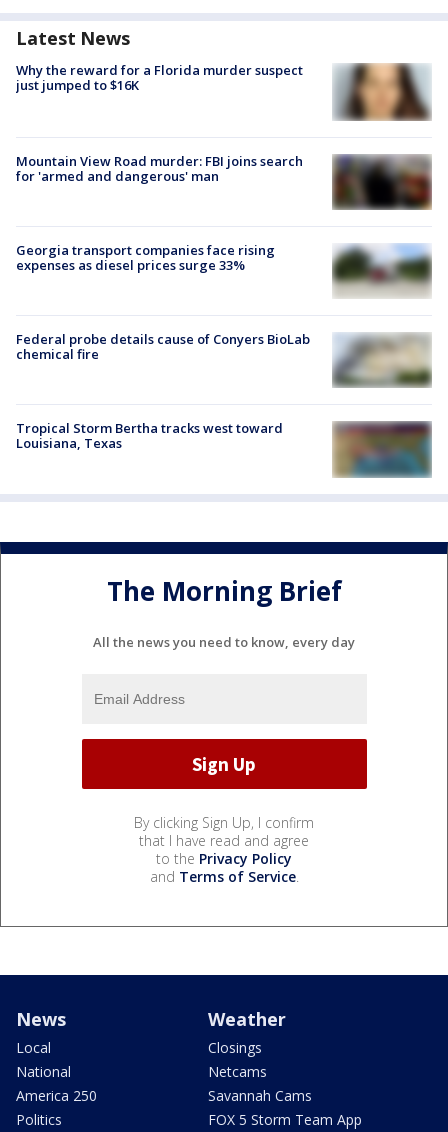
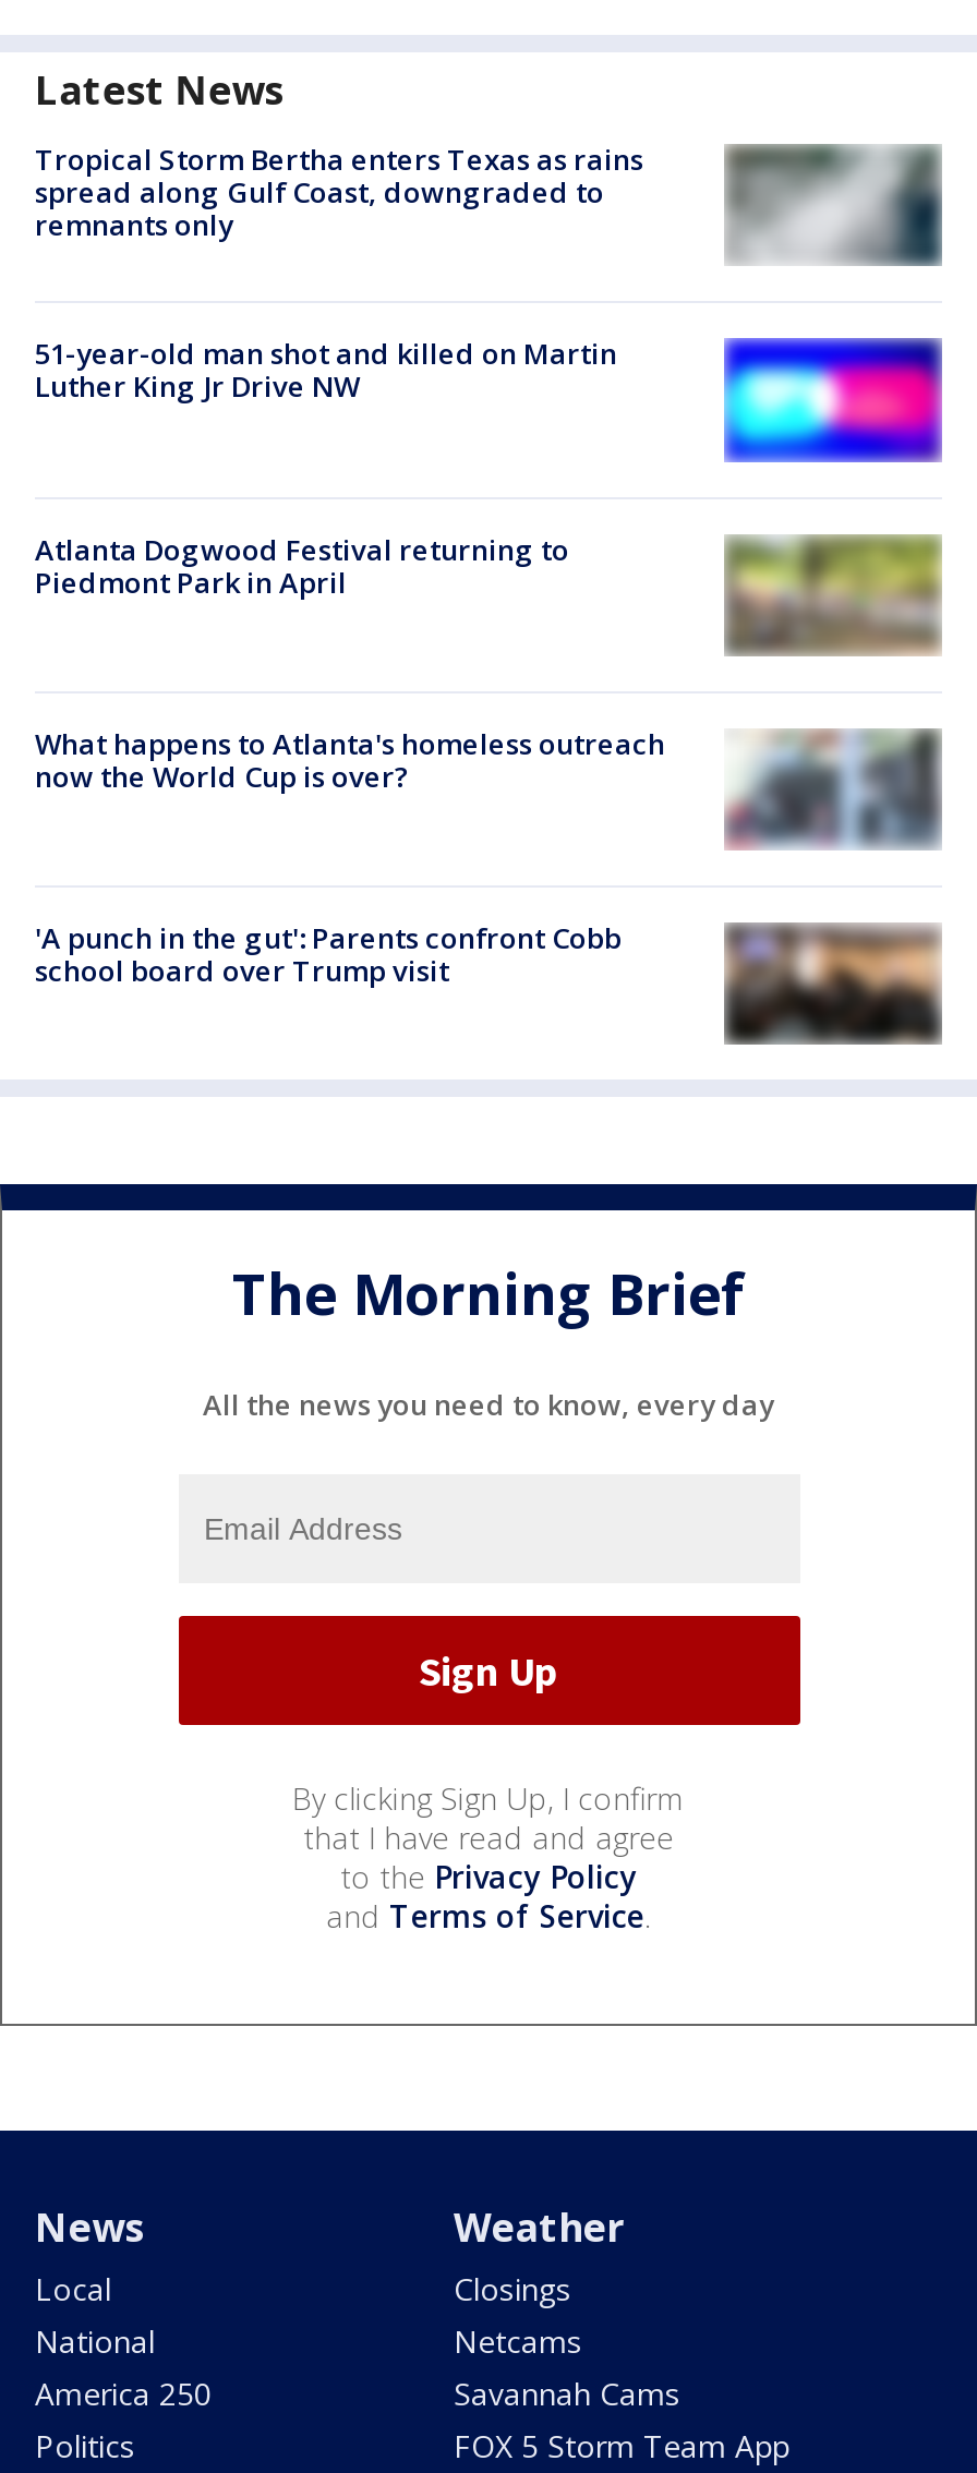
[16,61,431,121] [image] | Why the reward for a Florida murder suspect | just jumped to $16K -> [35,140,942,266] [image] | Tropical Storm Bertha enters Texas as rains | spread along Gulf Coast, downgraded to | remnants only
[16,152,303,185] Mountain View Road murder: FBI joins search | for 'armed and dangerous' man -> [35,335,617,407] 51-year-old man shot and killed on Martin | Luther King Jr Drive NW
[331,154,433,211] [image] -> [722,338,944,465] [image]
[16,241,275,274] Georgia transport companies face rising | expenses as diesel prices surge 33% -> [35,529,569,601] Atlanta Dogwood Festival returning to | Piedmont Park in April
[333,244,432,296] [image] -> [724,534,942,654] [image]
[16,330,431,387] [image] | Federal probe details cause of Conyers BioLab | chemical fire -> [35,724,942,851] [image] | What happens to Atlanta's homeless outreach | now the World Cup is over?
[16,419,283,452] Tropical Storm Bertha tracks west toward | Louisiana, Texas -> [35,919,622,991] 'A punch in the gut': Parents confront Cobb | school board over Trump visit
[333,422,432,478] [image] -> [724,929,942,1045] [image]

